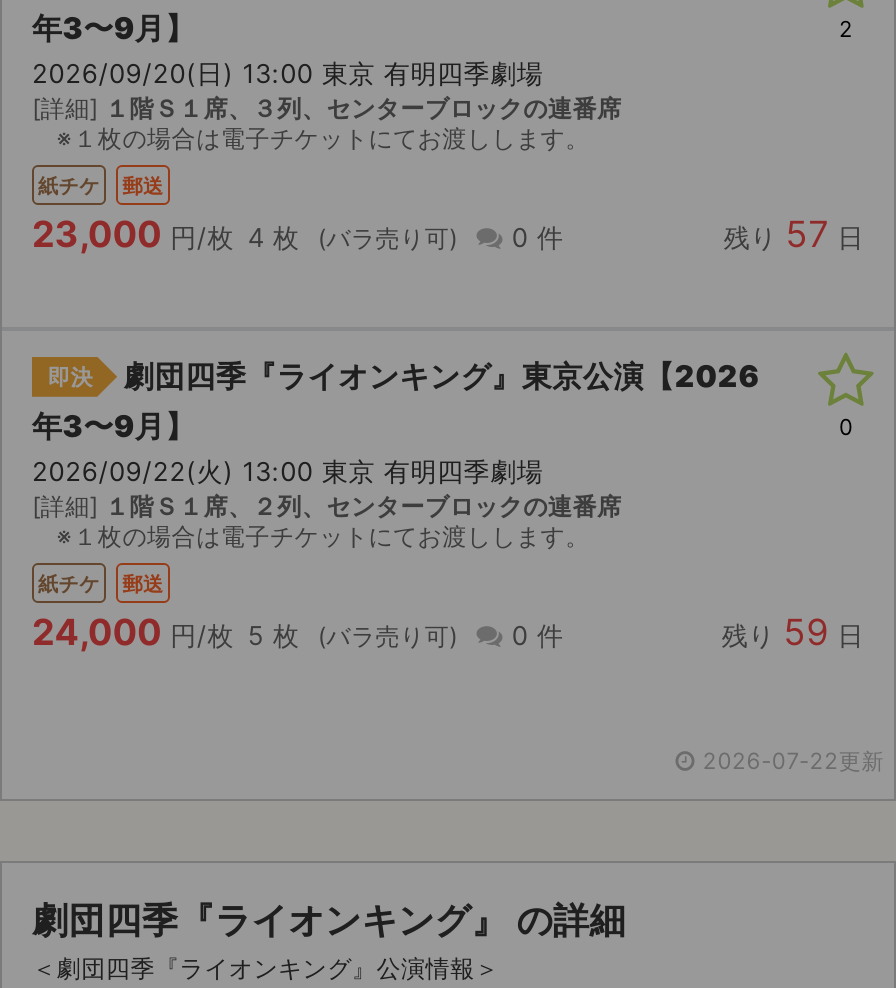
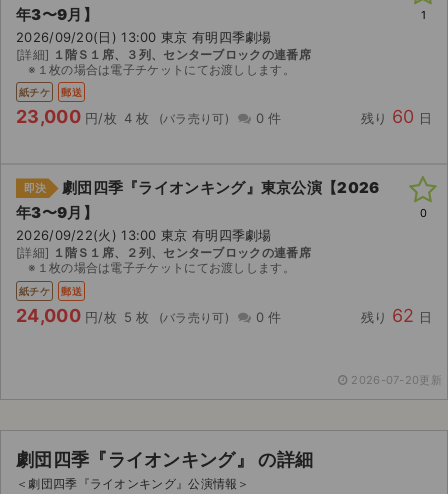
[839,15,853,43] 2 -> [420,8,425,22] 1
[724,213,864,255] 残り 57 日 -> [361,106,432,127] 残り 60 日
[722,610,864,652] 残り 59 日 -> [361,305,432,326] 残り 62 日
[696,746,884,774] 2026-07-22更新 -> [348,373,442,387] 2026-07-20更新

